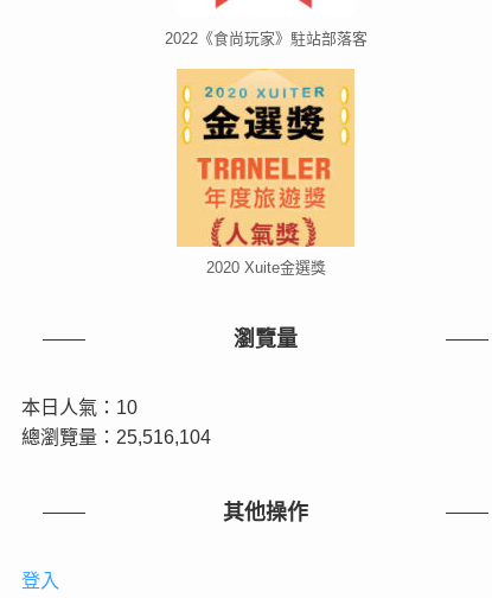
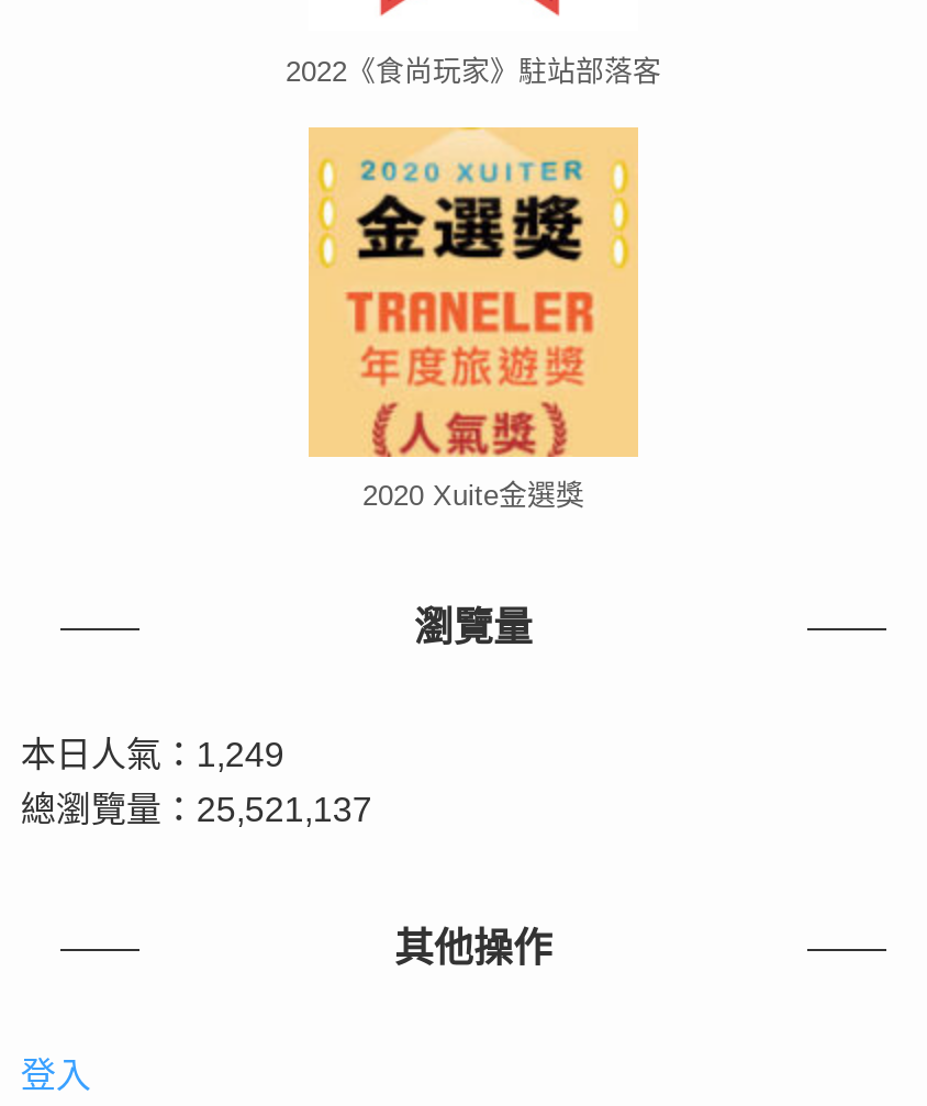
[21,397,137,418] 本日人氣：10 -> [21,735,284,774] 本日人氣：1,249
[21,426,211,448] 總瀏覽量：25,516,104 -> [21,789,372,829] 總瀏覽量：25,521,137

